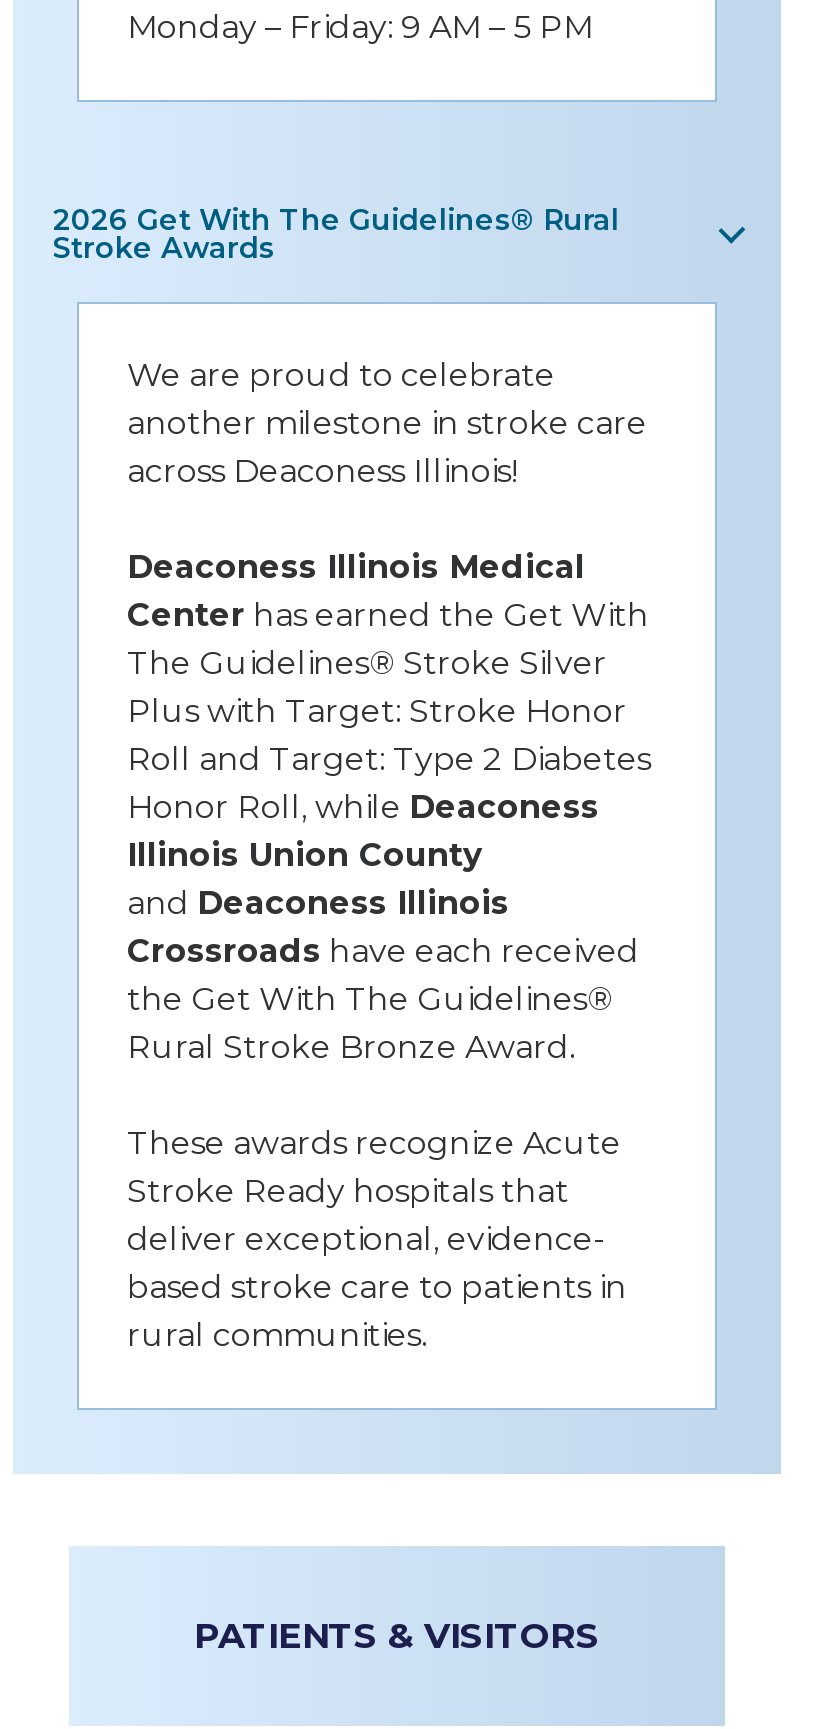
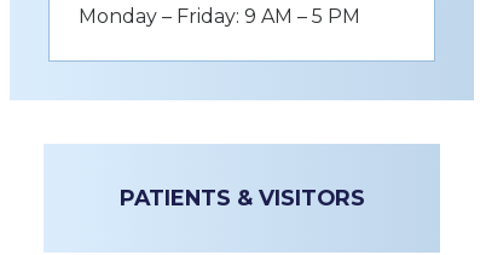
[53,202,651,1354] 2026 Get With The Guidelines® Rural | Stroke Awards | We are proud to celebrate | another milestone in stroke care | across Deaconess Illinois! | Deaconess Illinois Medical | Center has earned the Get With | The Guidelines® Stroke Silver | Plus with Target: Stroke Honor | Roll and Target: Type 2 Diabetes | Honor Roll, while Deaconess | Illinois Union County | and Deaconess Illinois | Crossroads have each received | the Get With The Guidelines® | Rural Stroke Bronze Award. | These awards recognize Acute | Stroke Ready hospitals that | deliver exceptional, evidence- | based stroke care to patients in | rural communities. -> none

